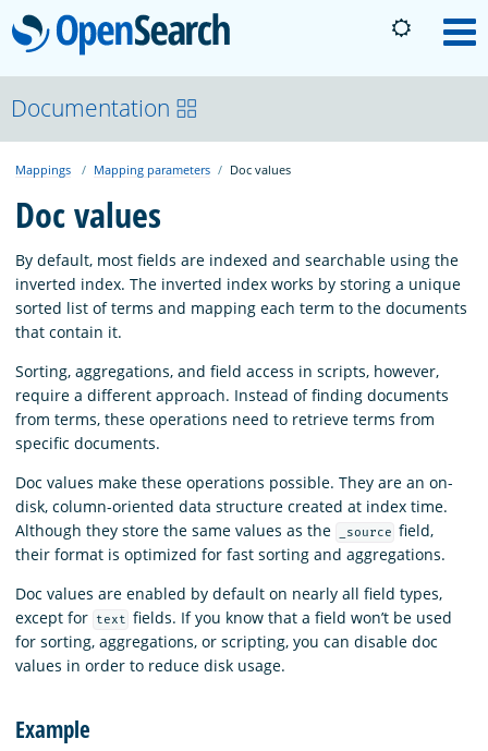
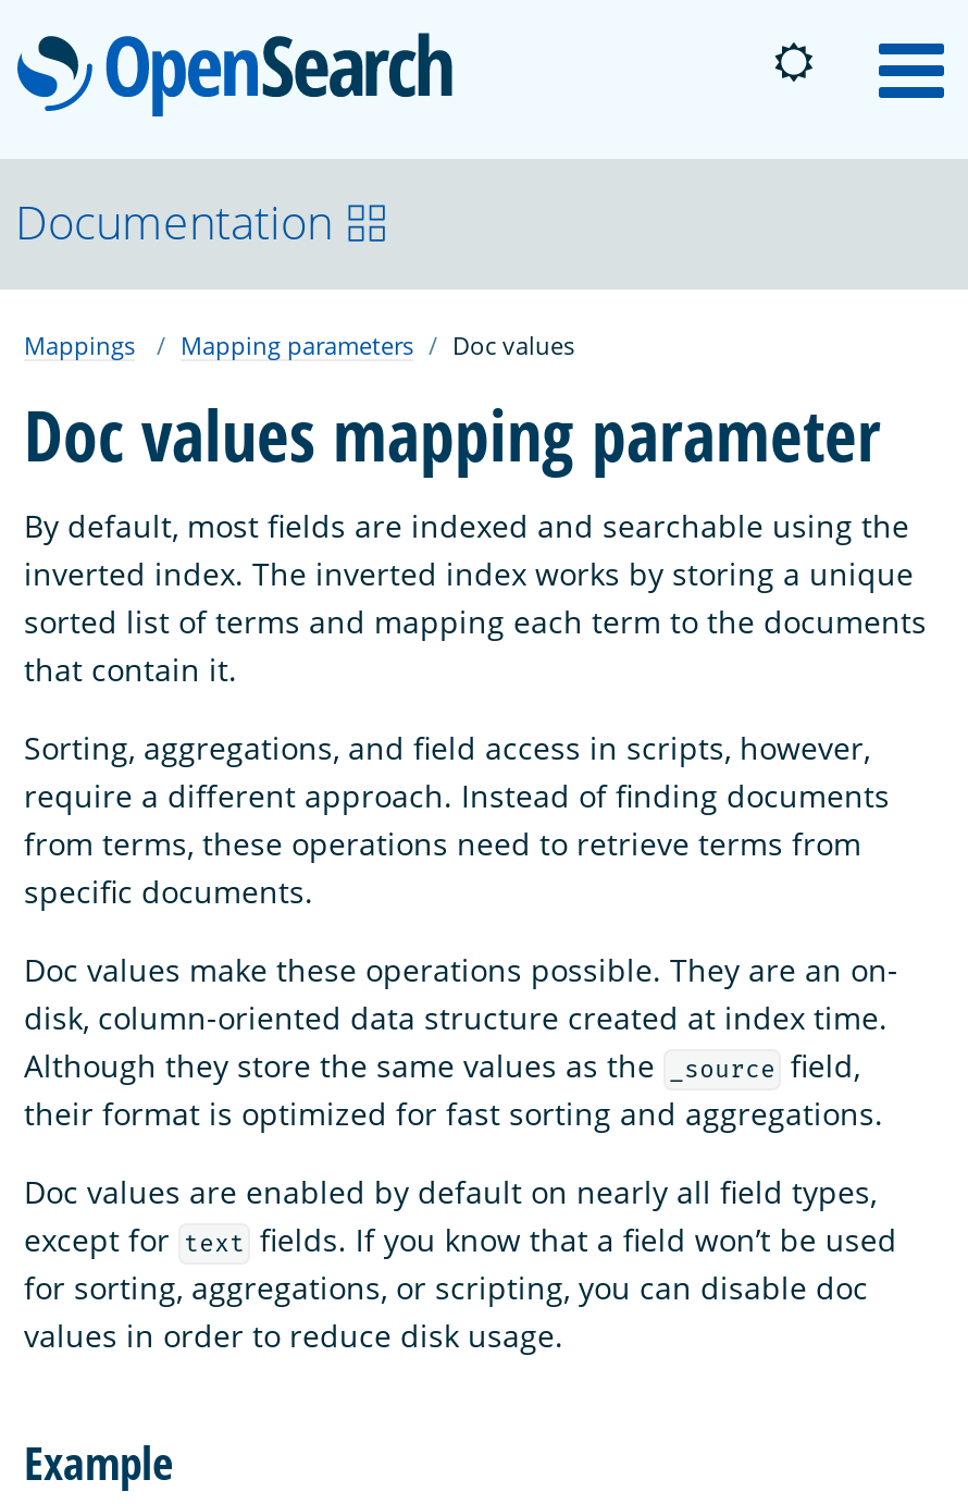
[15,191,161,238] Doc values -> [24,387,881,481] Doc values mapping parameter

